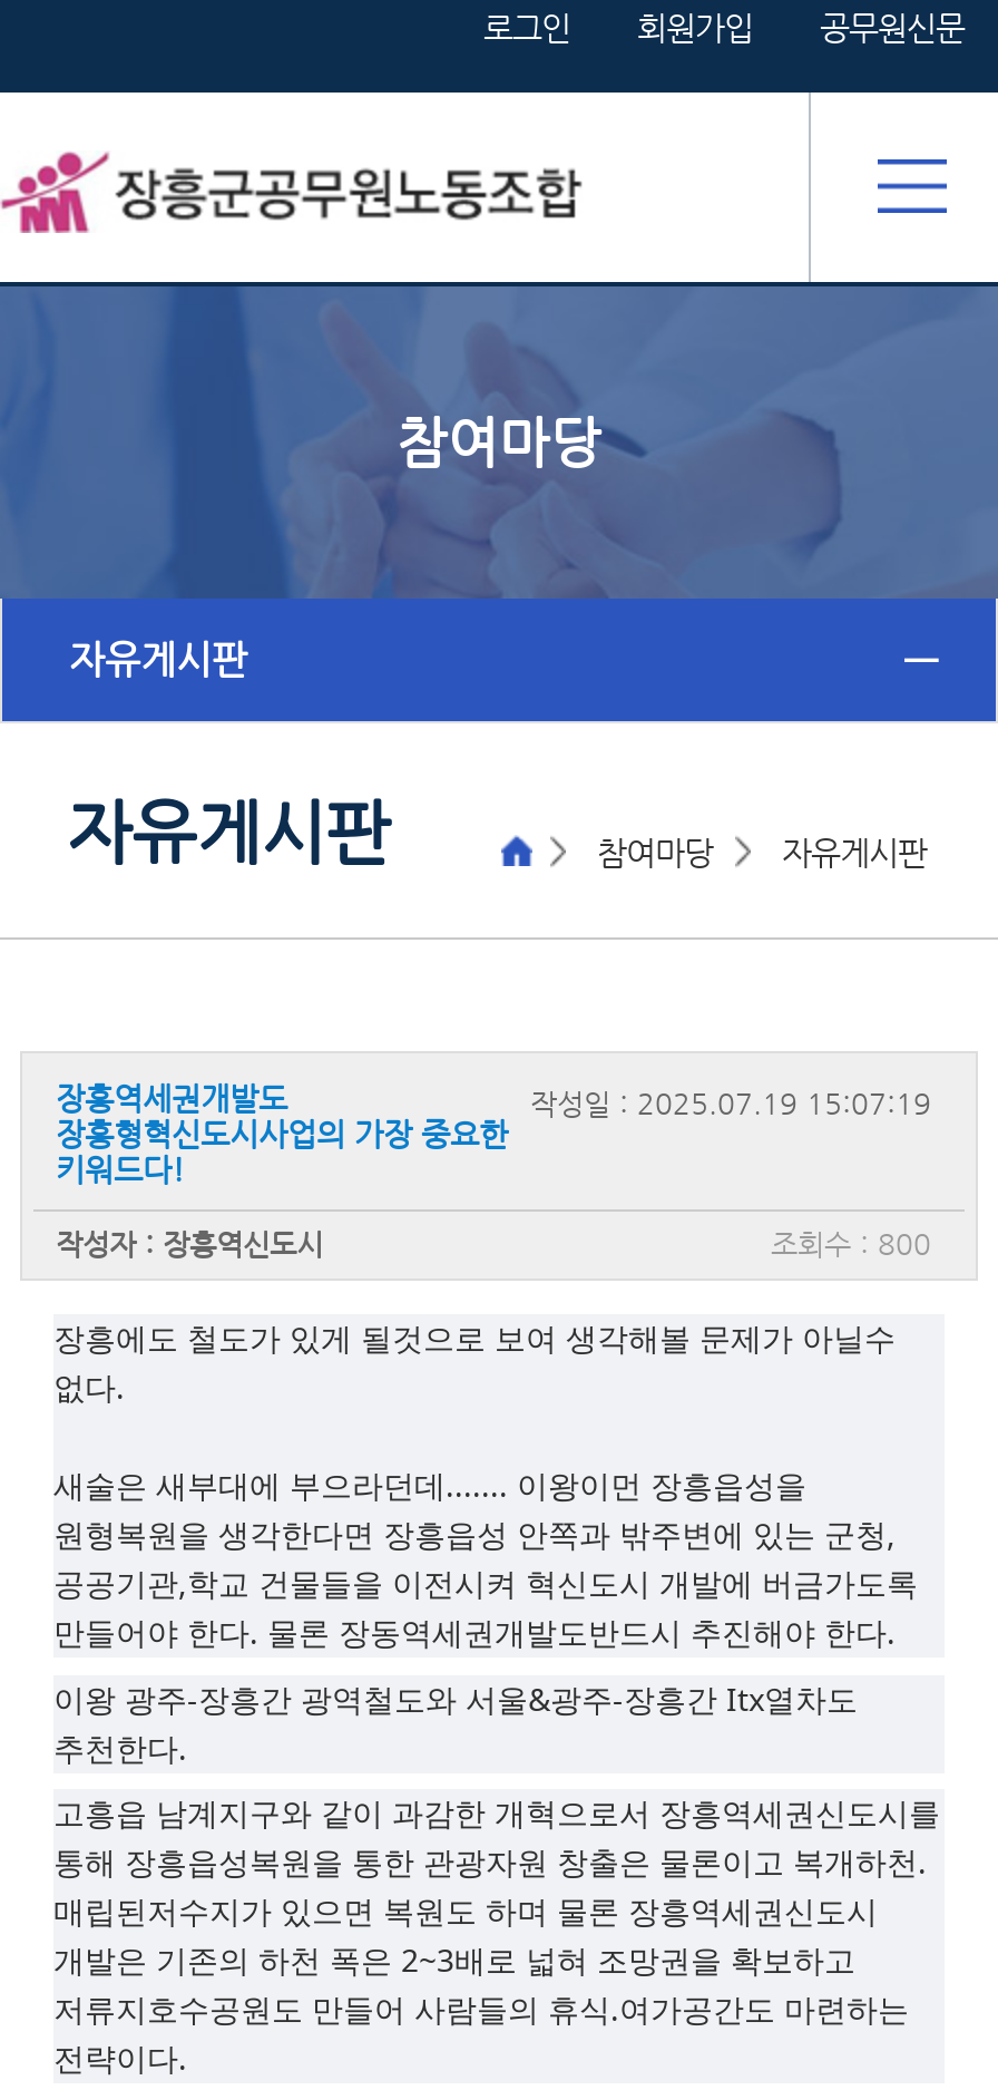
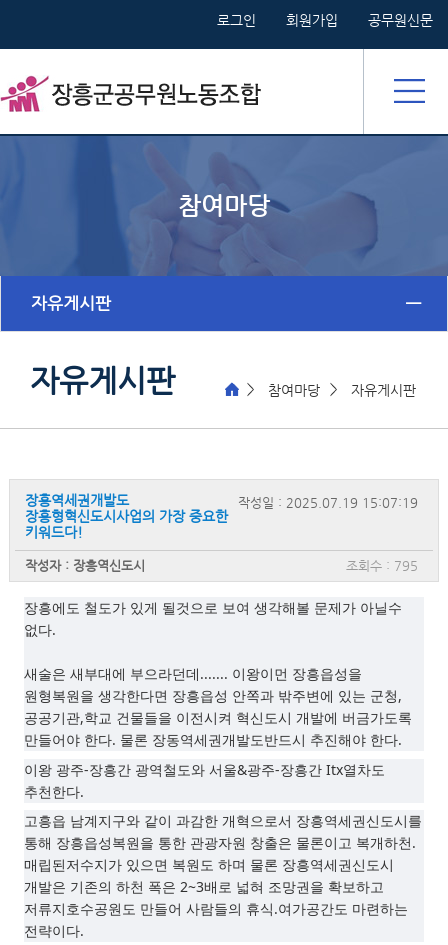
[771,1227,931,1261] 조회수 : 800 -> [346,558,418,573] 조회수 : 795

